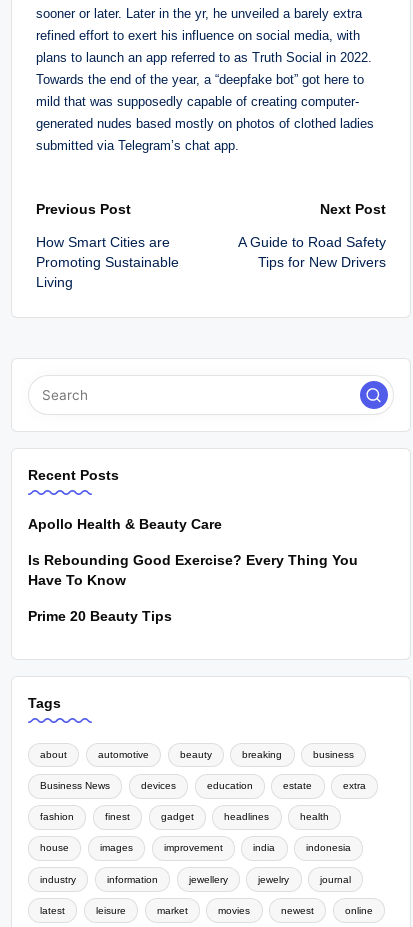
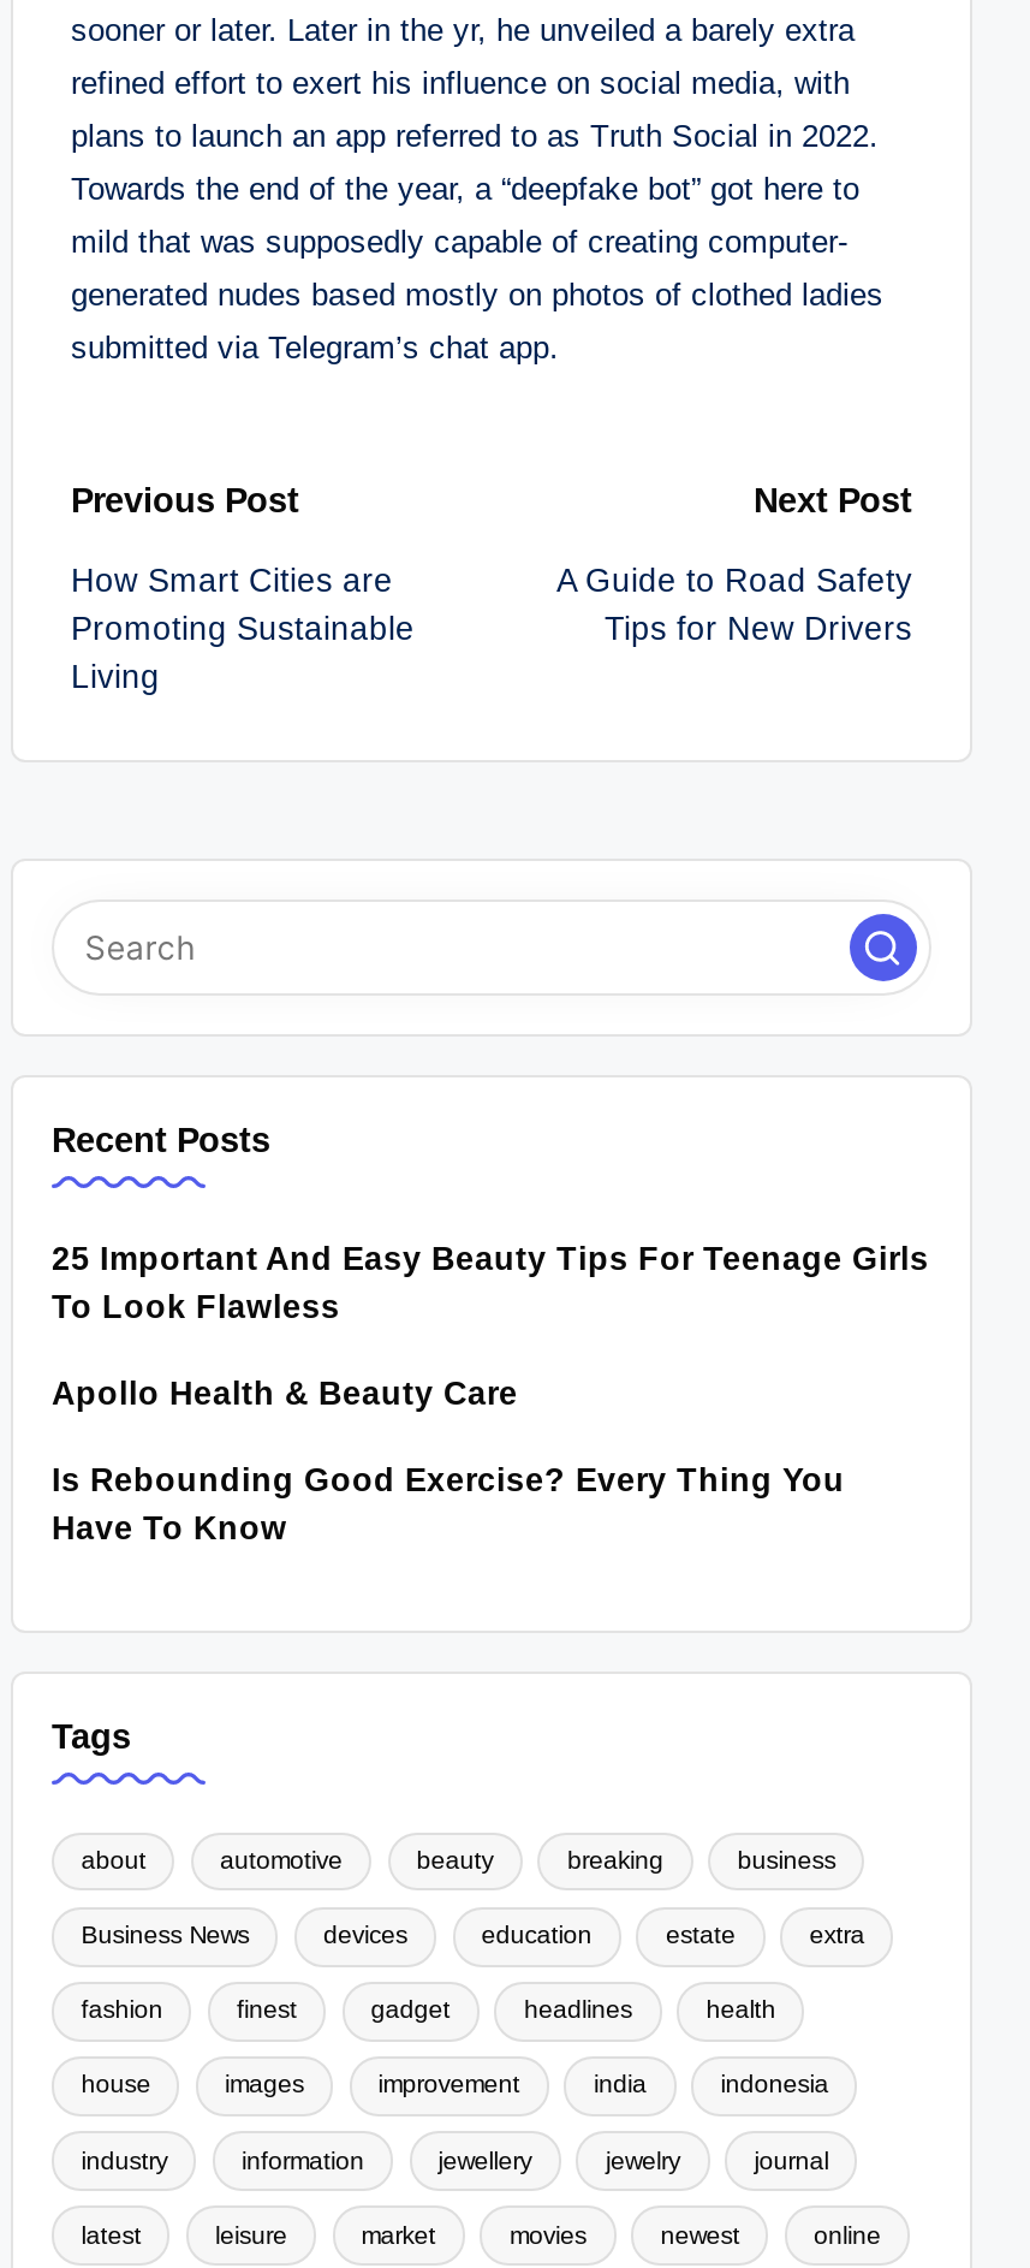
none -> [52,1241,929,1325] 25 Important And Easy Beauty Tips For Teenage Girls | To Look Flawless
moved [28,517,358,588] -> [52,1376,845,1546]: Apollo Health & Beauty Care | Is Rebounding Good Exercise? Every Thing You | Have To Know
[28,609,172,624] Prime 20 Beauty Tips -> none

